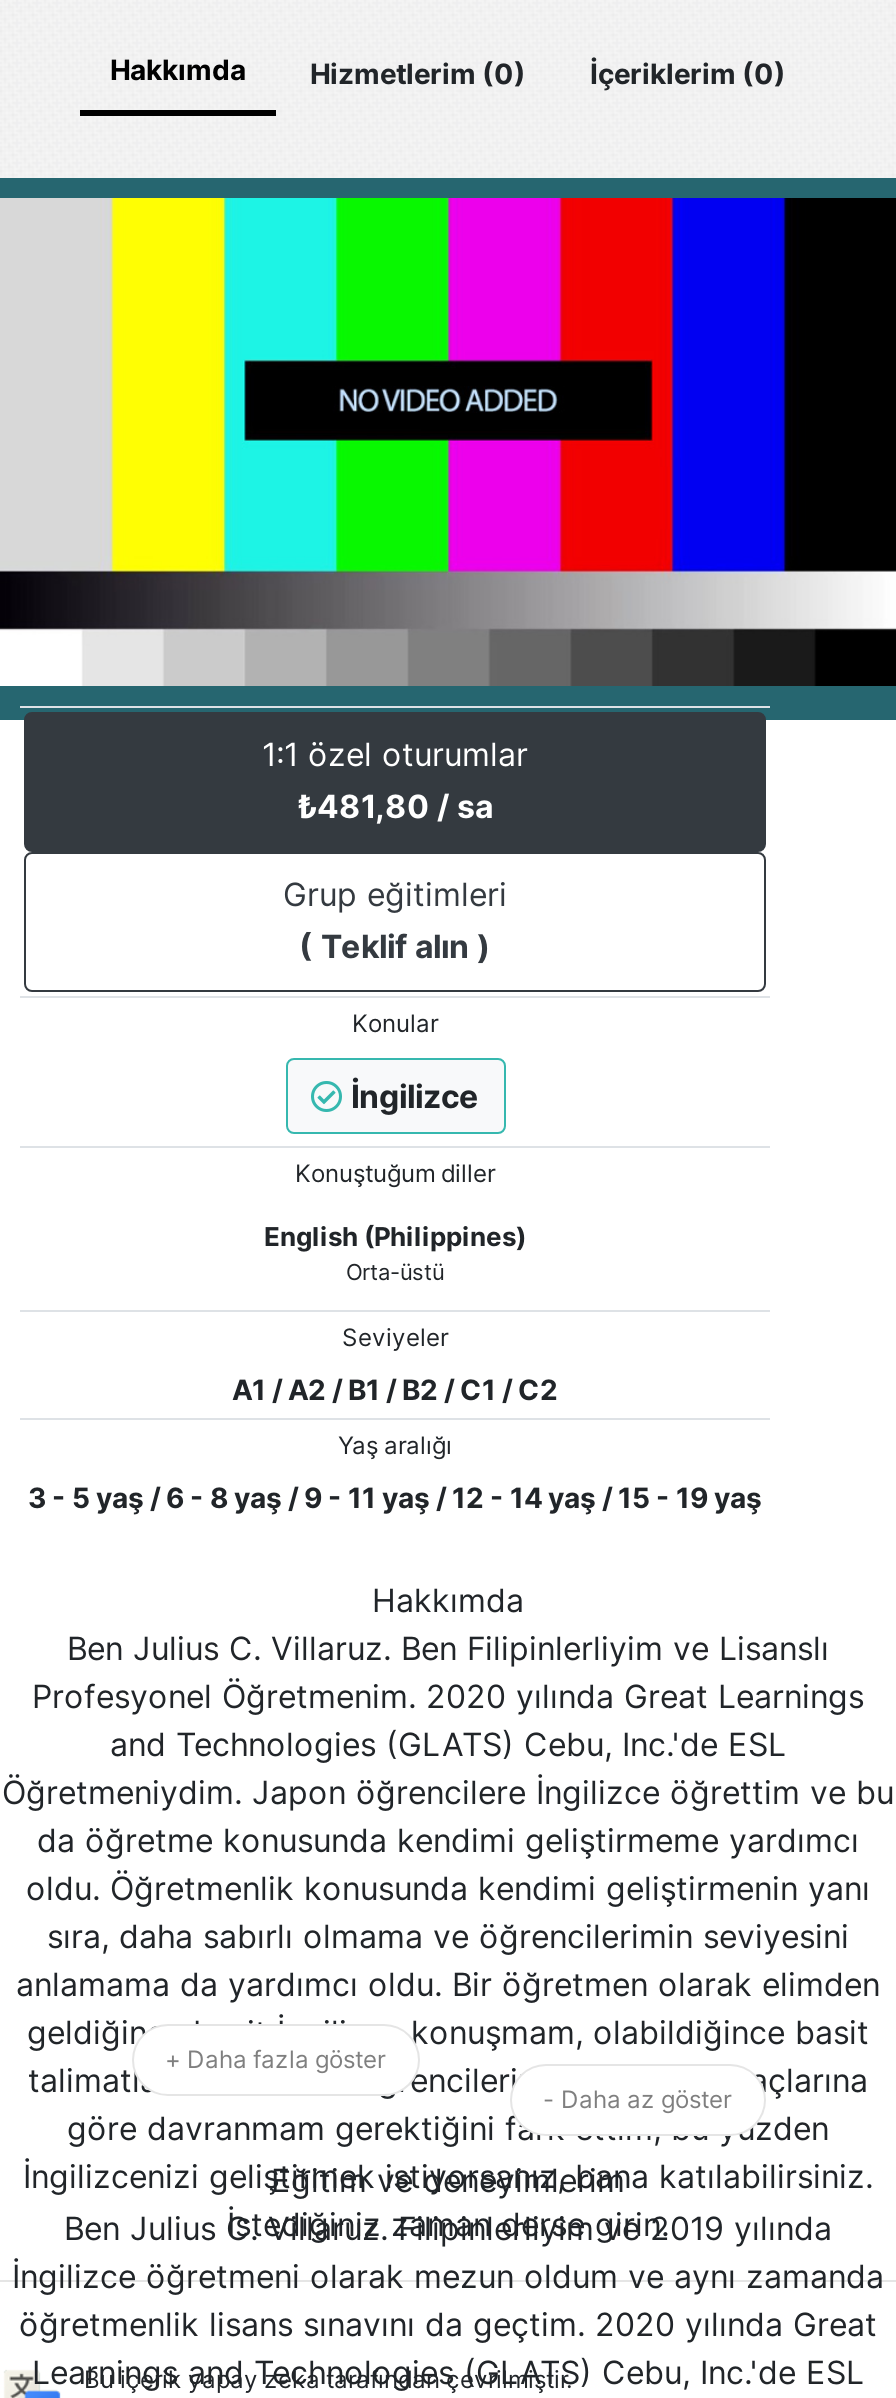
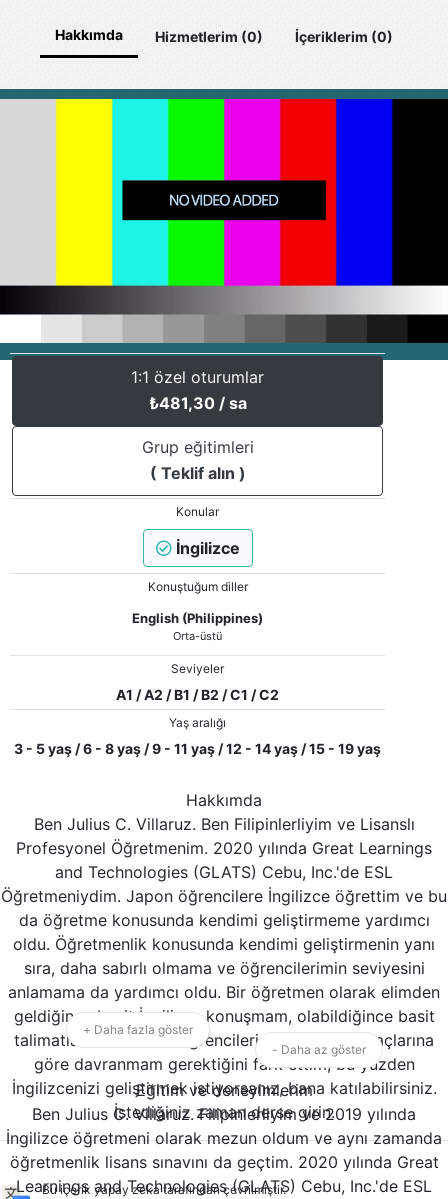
[297,786,493,826] ₺481,80 / sa -> [148,393,246,413] ₺481,30 / sa

